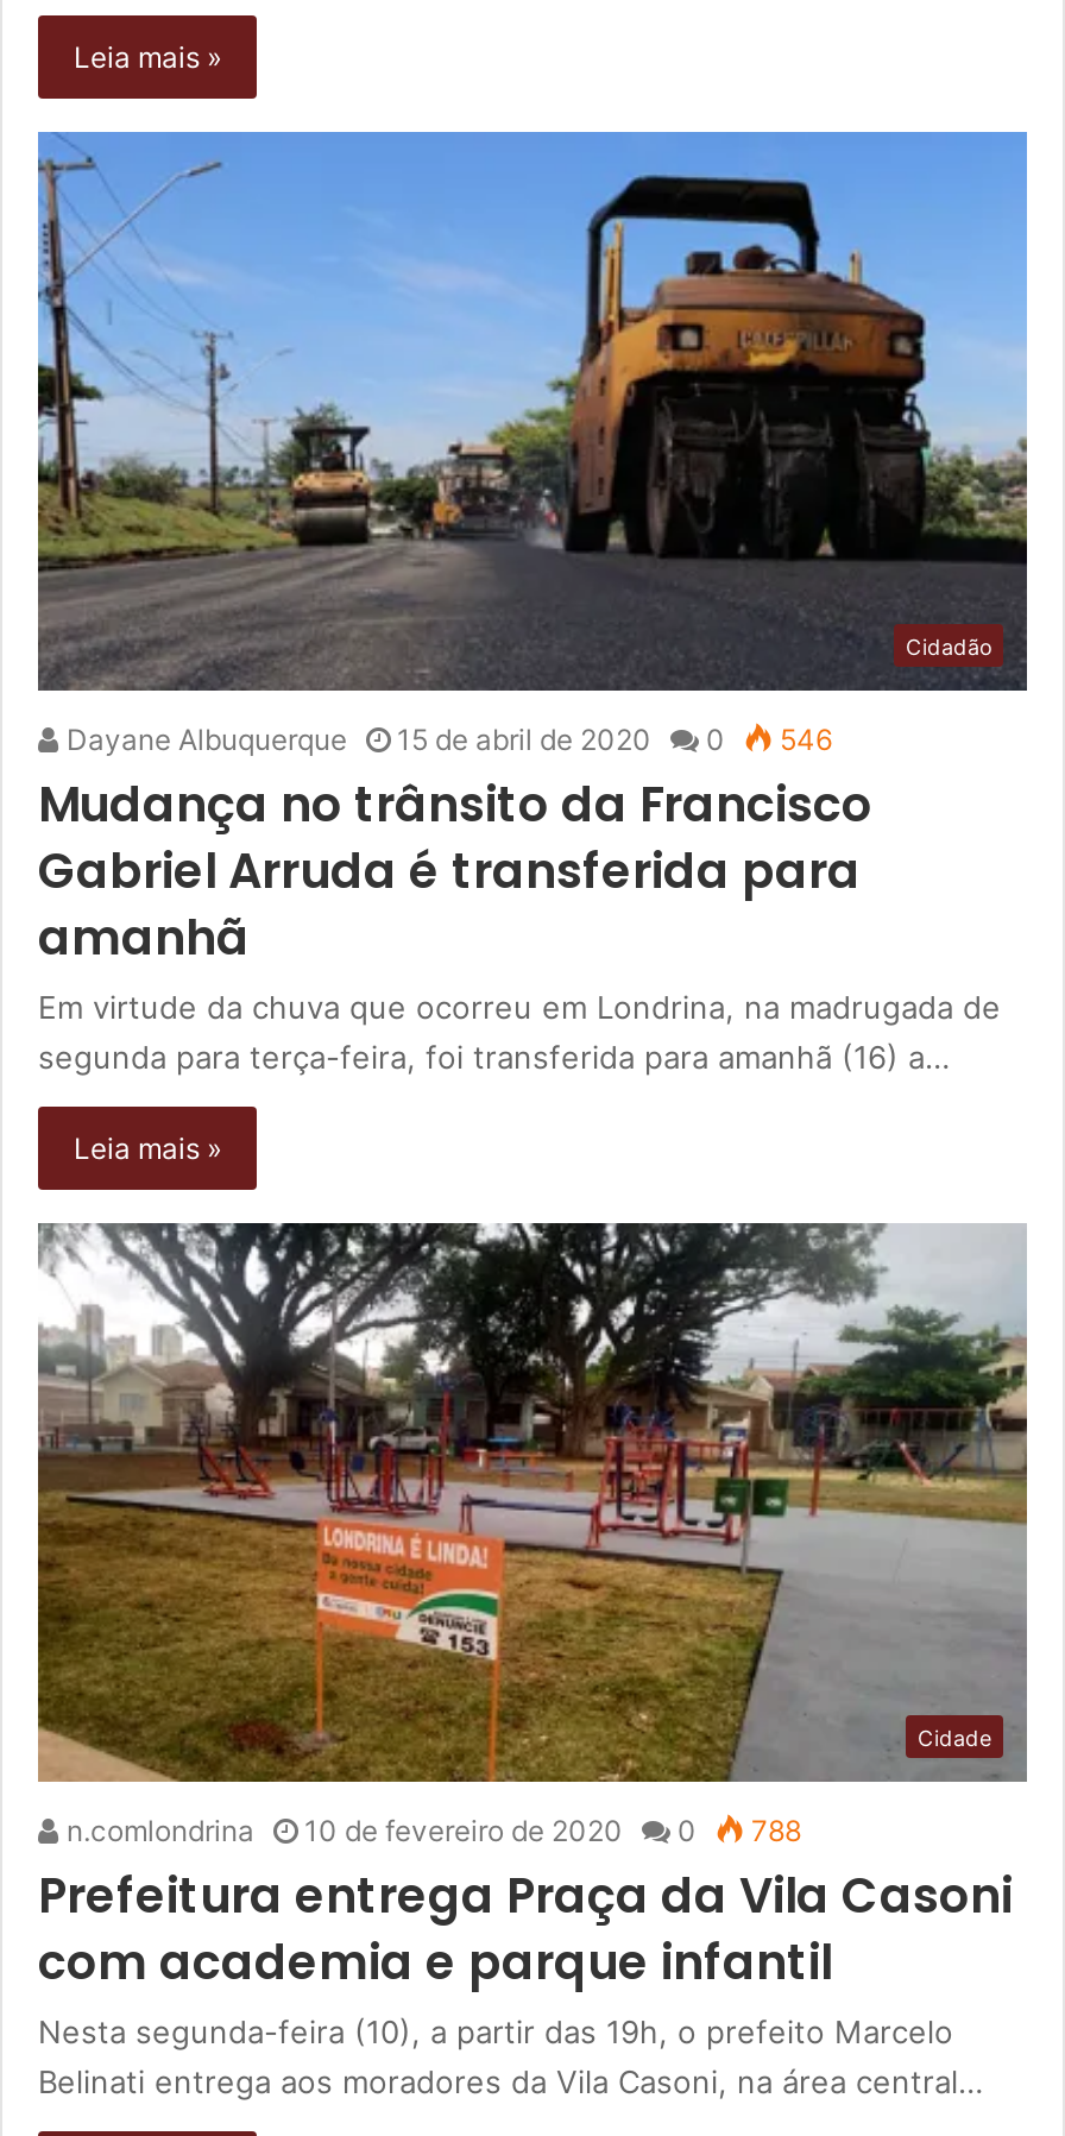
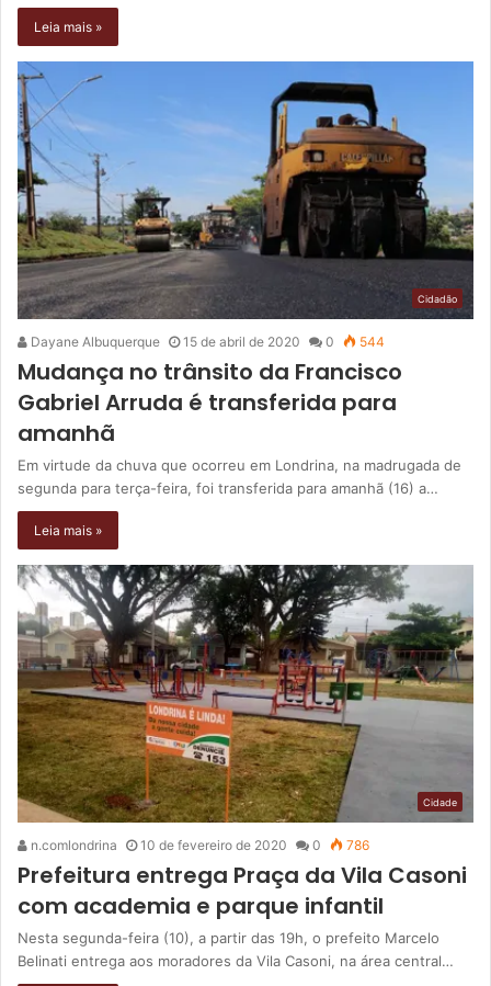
[59,721,832,757] Dayane Albuquerque 15 de abril de 2020 0 546 -> [27,333,385,350] Dayane Albuquerque 15 de abril de 2020 0 544
[59,1812,801,1847] n.comlondrina 10 de fevereiro de 2020 0 788 -> [27,836,369,853] n.comlondrina 10 de fevereiro de 2020 0 786

